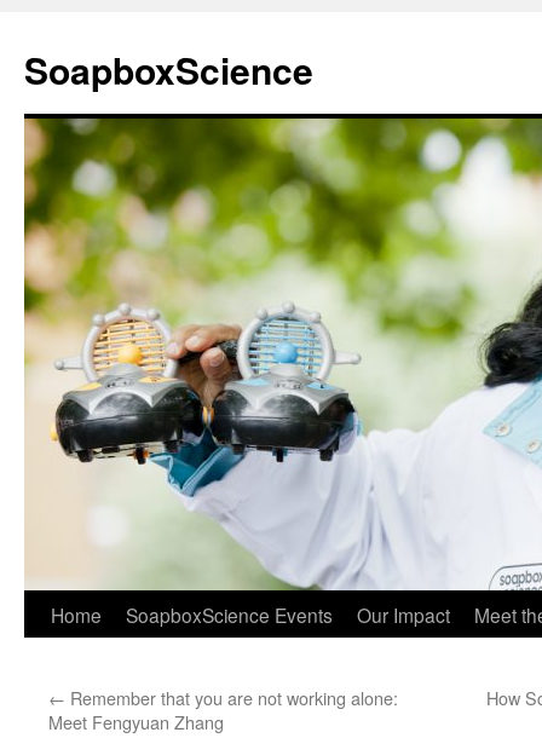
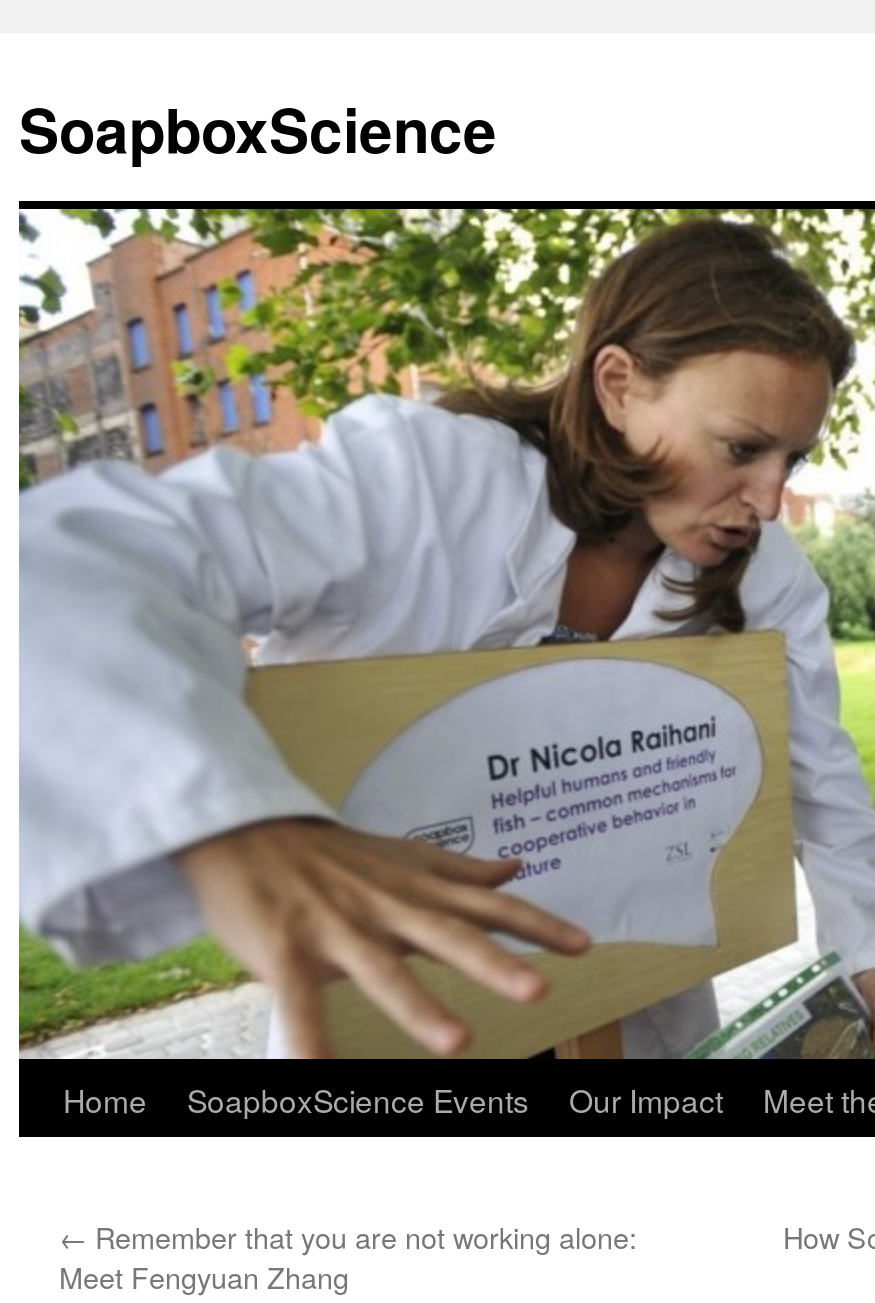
[23,117,538,592] [image] -> [17,207,869,1061] [image]

